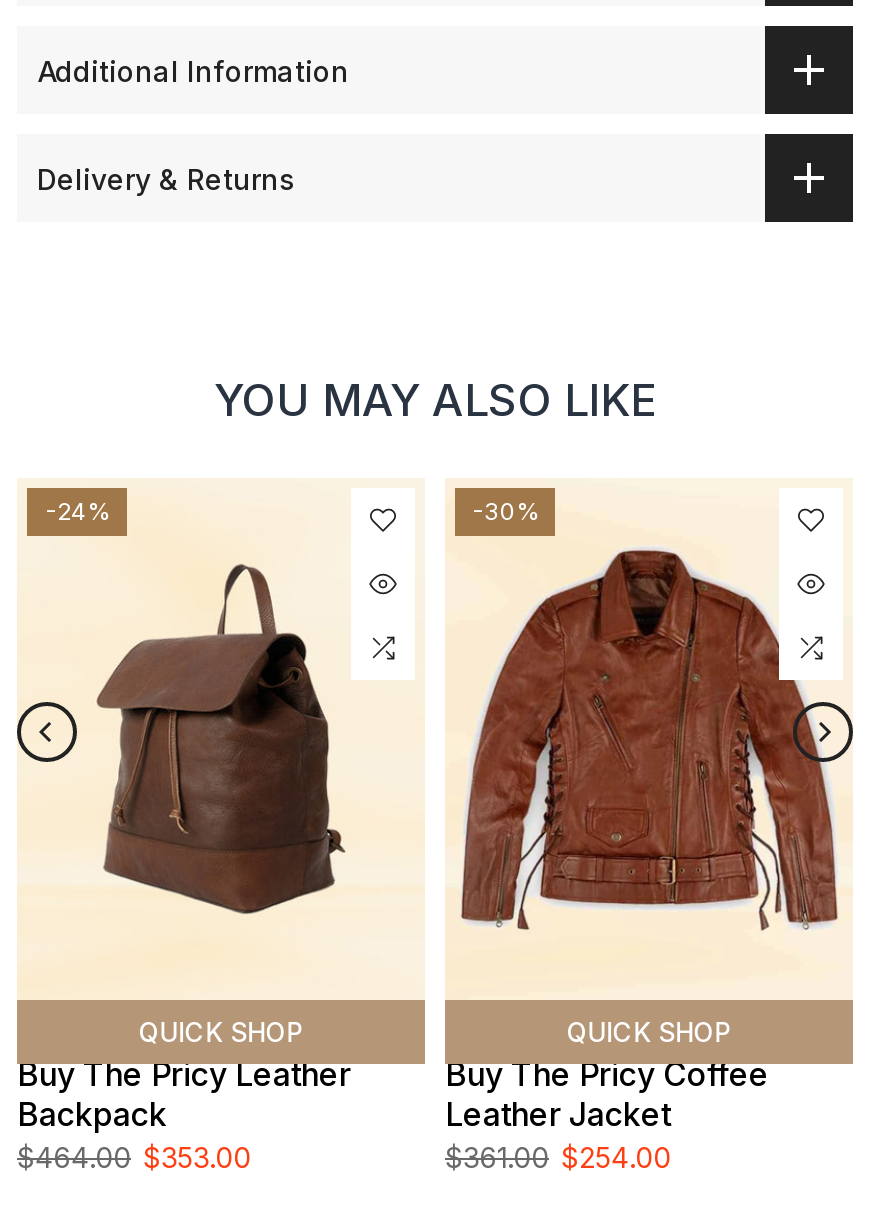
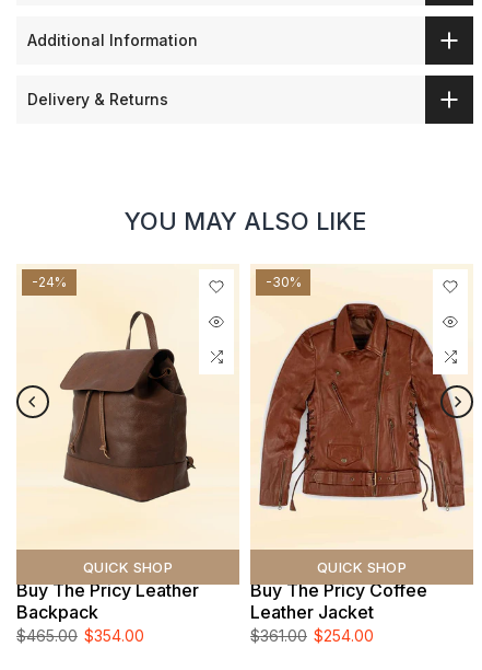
[17,1140,251,1174] $464.00 $353.00 -> [16,626,144,644] $465.00 $354.00

